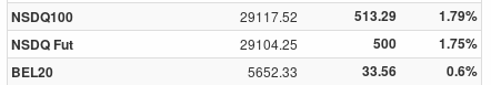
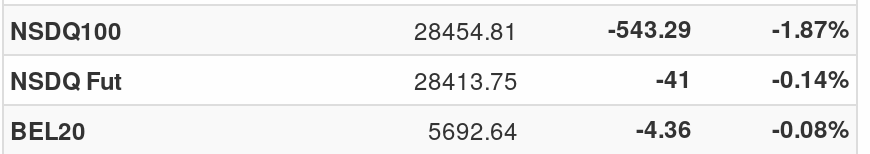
[240,6,298,25] 29117.52 -> [414,11,518,45] 28454.81
[354,5,397,25] 513.29 -> [608,9,692,45] -543.29
[439,5,478,25] 1.79% -> [772,9,850,45] -1.87%
[240,34,298,53] 29104.25 -> [414,61,518,95] 28413.75
[373,33,397,53] 500 -> [656,59,692,95] -41
[439,33,478,53] 1.75% -> [772,59,850,95] -0.14%
[248,61,298,80] 5652.33 -> [428,111,518,145] 5692.64
[362,60,397,80] 33.56 -> [636,109,692,145] -4.36
[447,60,478,80] 0.6% -> [772,109,850,145] -0.08%

